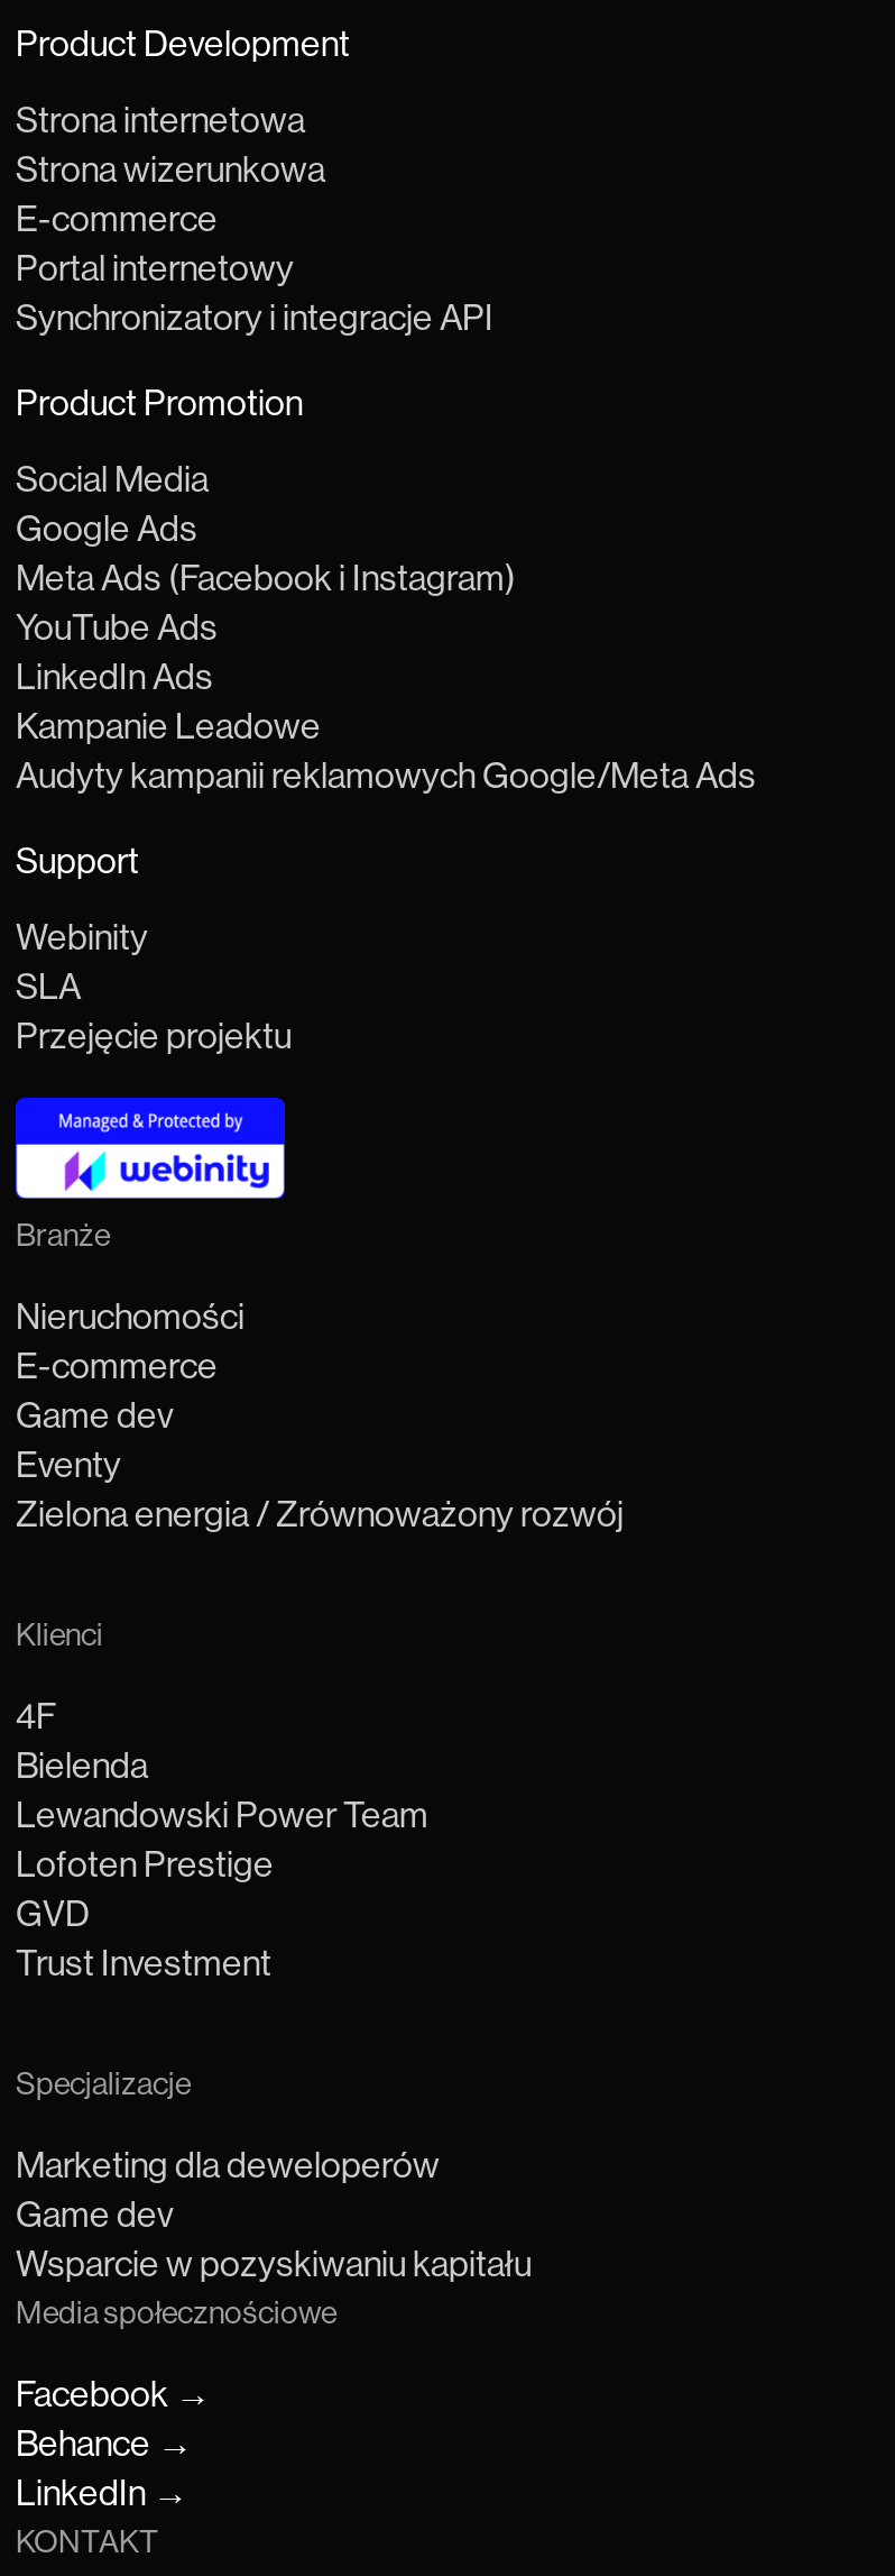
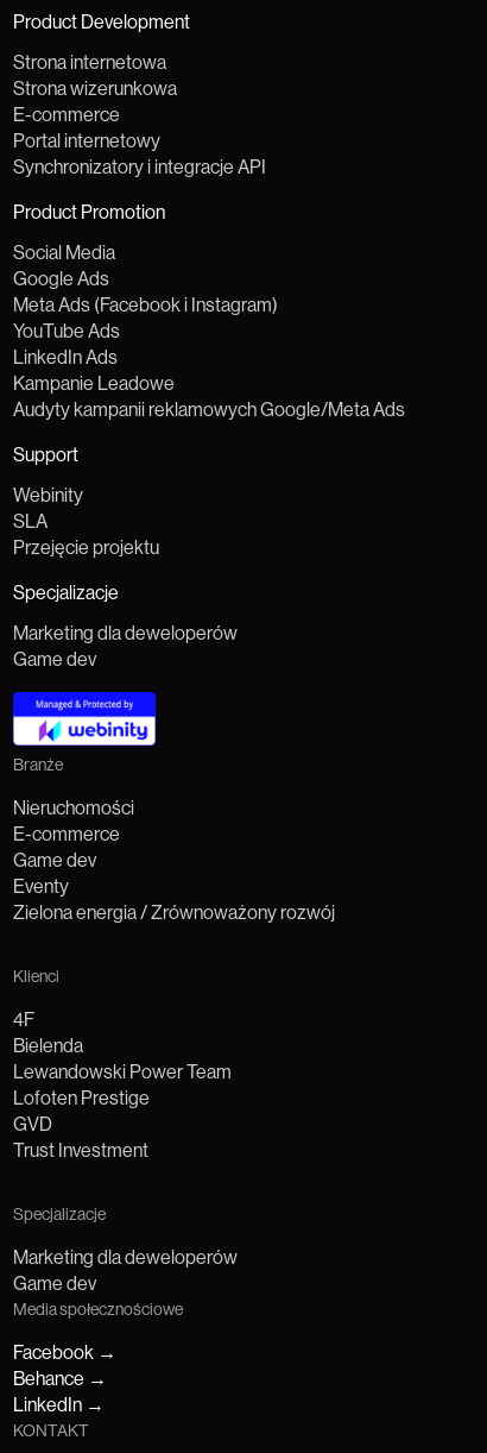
none -> [13,581,238,671] Specjalizacje | Marketing dla deweloperów | Game dev
moved [16,1217,624,2236] -> [13,755,335,1295]: Branże | Nieruchomości | E-commerce | ... | Marketing dla deweloperów | Game dev
[16,2243,532,2286] Wsparcie w pozyskiwaniu kapitału -> none

